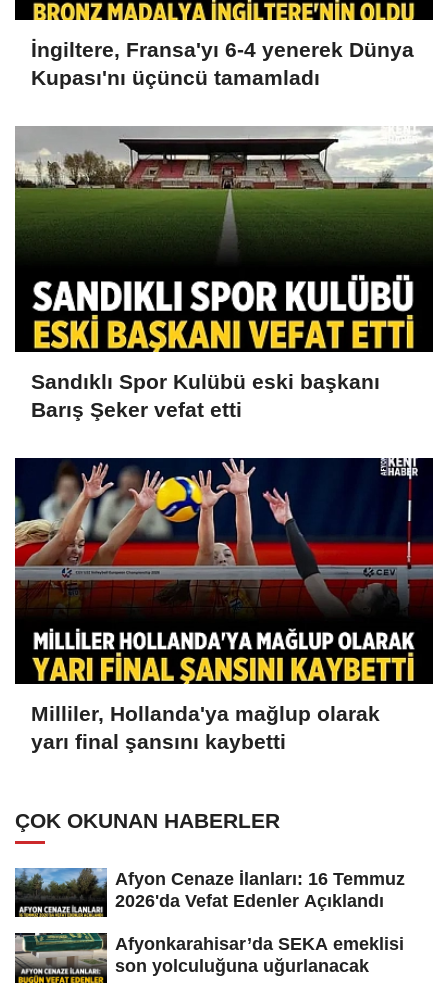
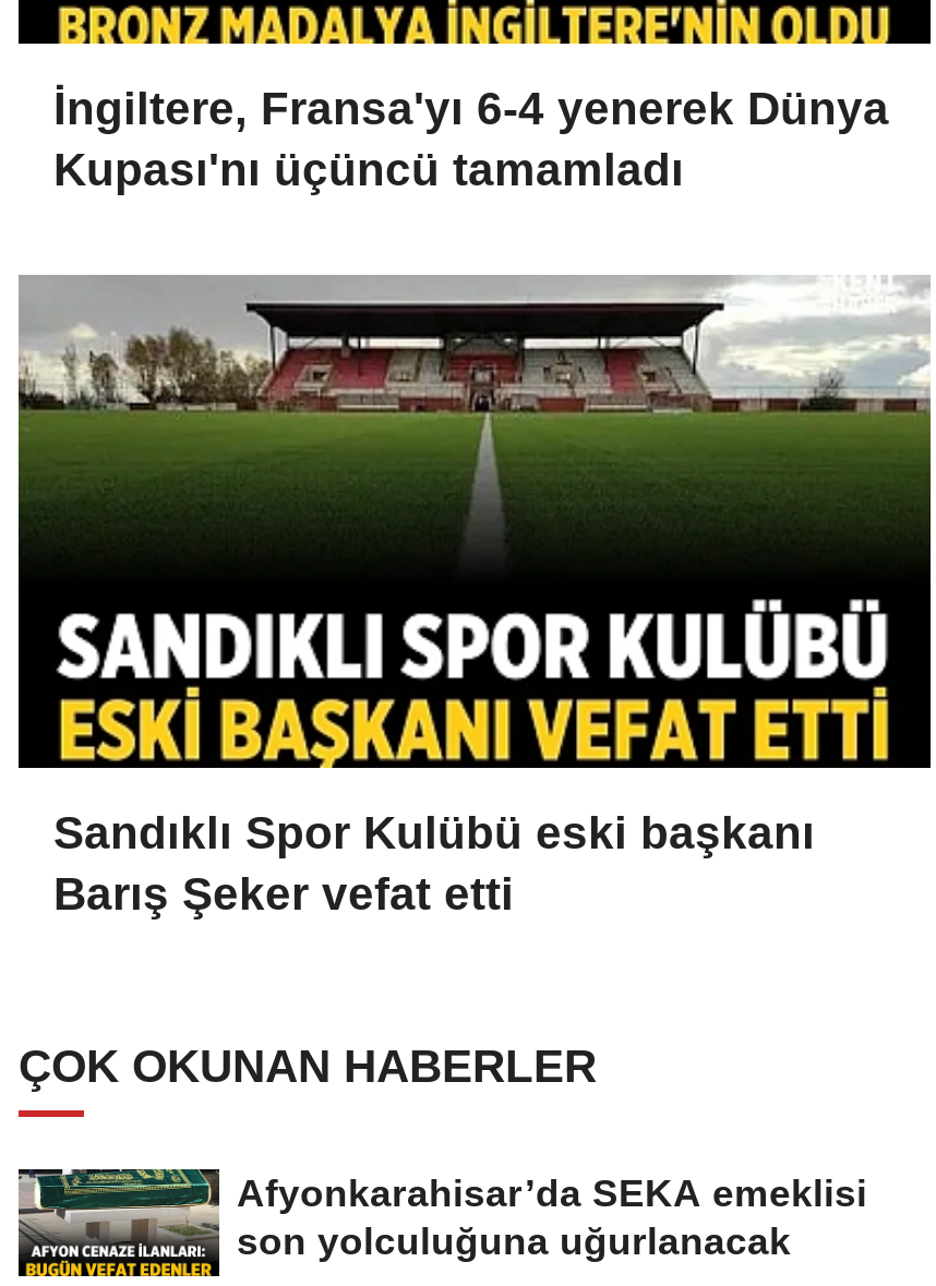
[14,457,434,753] [image] | Milliler, Hollanda'ya mağlup olarak | yarı final şansını kaybetti -> none
[15,867,405,917] [image] | Afyon Cenaze İlanları: 16 Temmuz | 2026'da Vefat Edenler Açıklandı -> none

